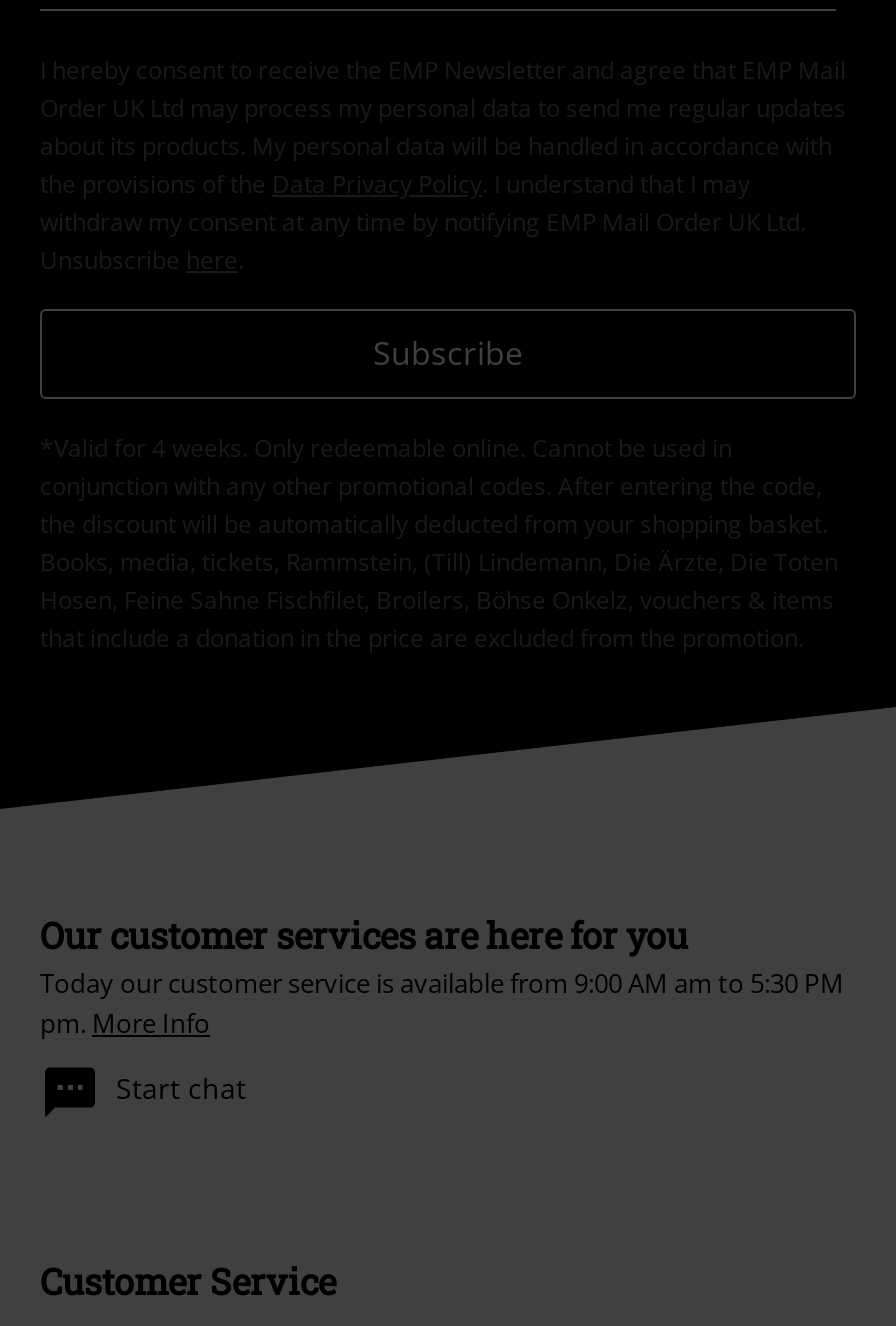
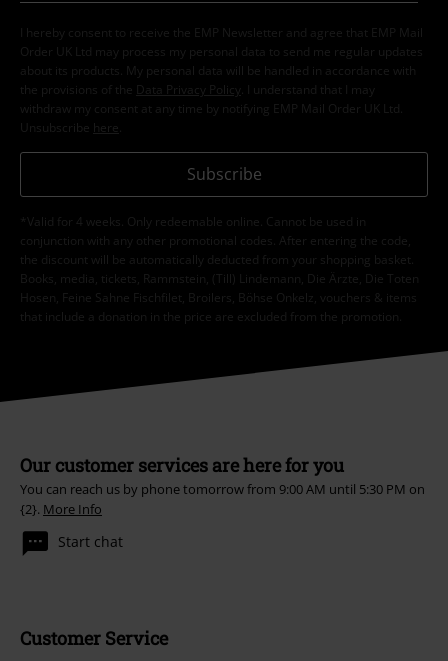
[40,965,844,1041] Today our customer service is available from 9:00 AM am to 5:30 PM | pm. More Info -> [20,480,425,518] You can reach us by phone tomorrow from 9:00 AM until 5:30 PM on | {2}. More Info

